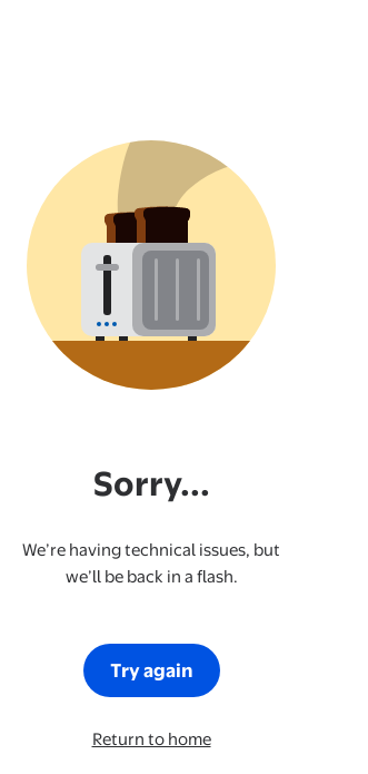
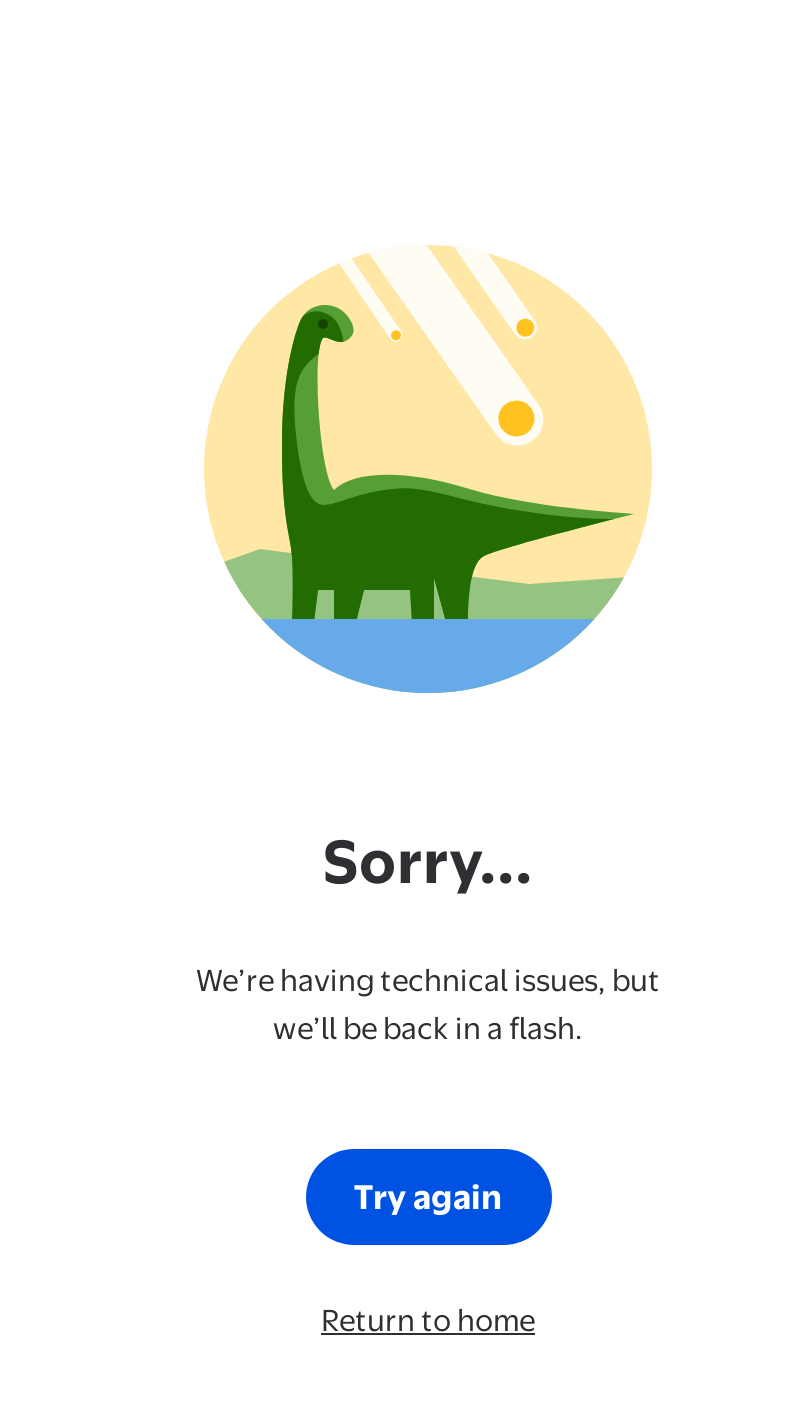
[39,140,261,391] [image] -> [224,247,632,695] [image]

